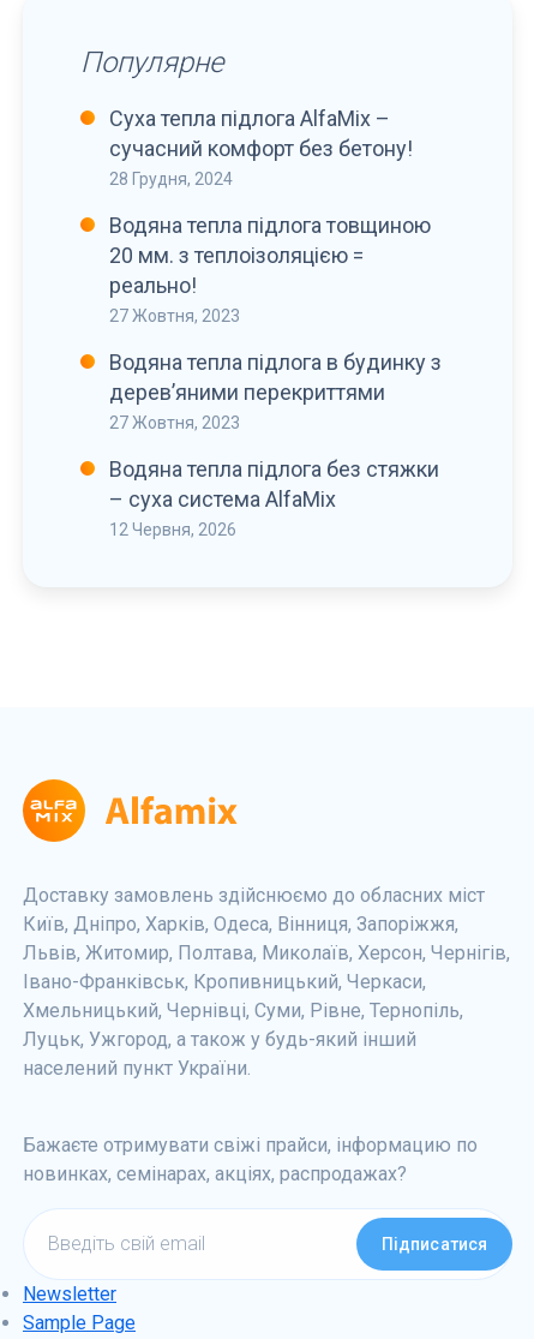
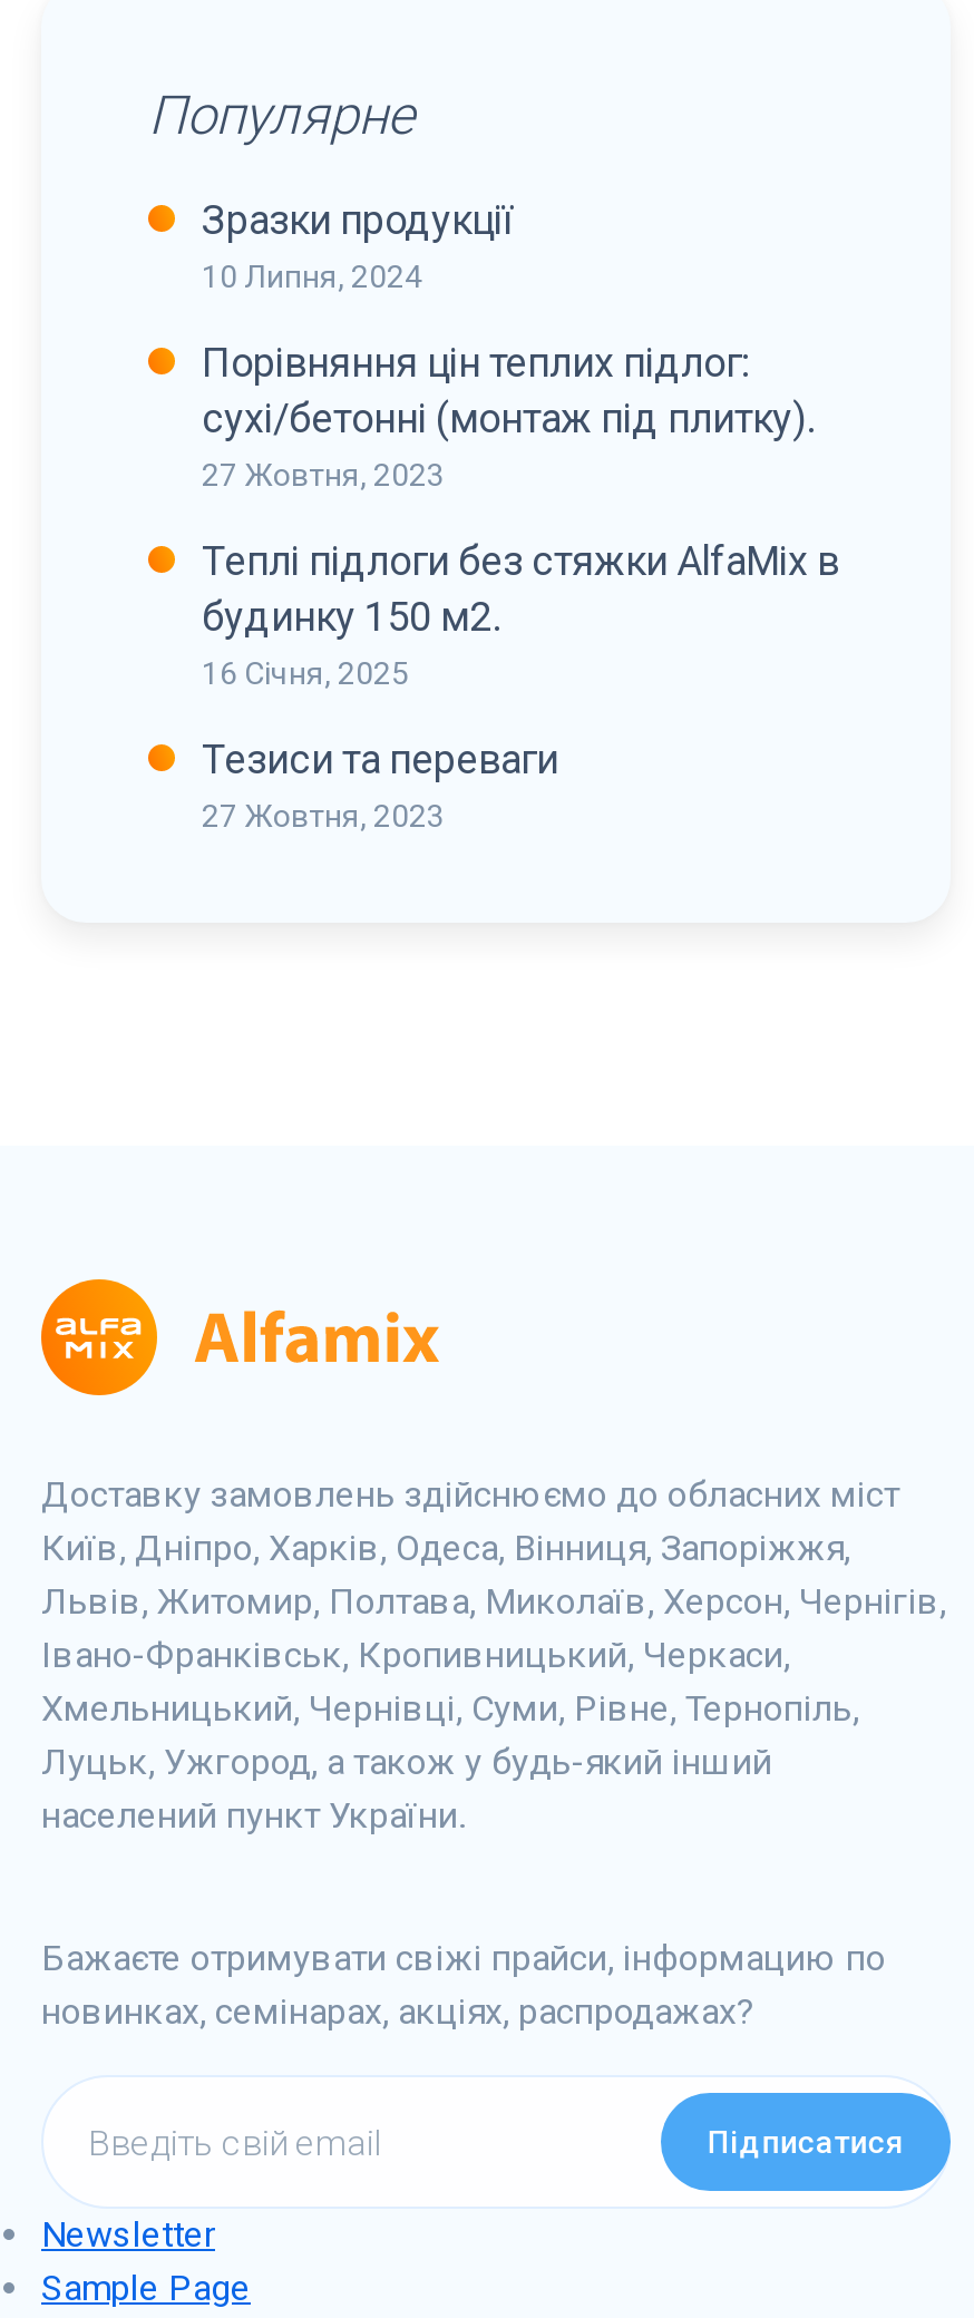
[109,106,413,188] Суха тепла підлога AlfaMix – | сучасний комфорт без бетону! | 28 Грудня, 2024 -> [202,196,514,294] Зразки продукції | 10 Липня, 2024
[109,212,431,298] Водяна тепла підлога товщиною | 20 мм. з теплоізоляцією = | реально! -> [202,339,815,441] Порівняння цін теплих підлог: | сухі/бетонні (монтаж під плитку).
[109,349,442,405] Водяна тепла підлога в будинку з | дерев’яними перекриттями -> [202,537,839,782] Теплі підлоги без стяжки AlfaMix в | будинку 150 м2. | 16 Січня, 2025 | Тезиси та переваги
[109,456,439,539] Водяна тепла підлога без стяжки | – суха система AlfaMix | 12 Червня, 2026 -> none

